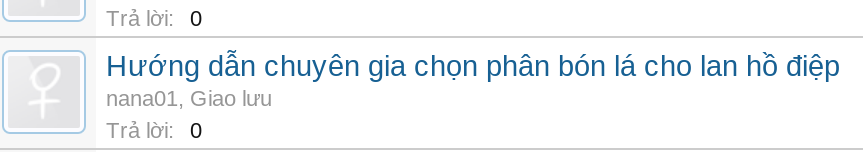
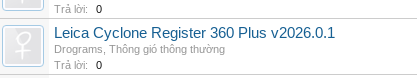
[106,50,840,110] Hướng dẫn chuyên gia chọn phân bón lá cho lan hồ điệp | nana01, Giao lưu -> [54,25,335,55] Leica Cyclone Register 360 Plus v2026.0.1 | Drograms, Thông gió thông thường

